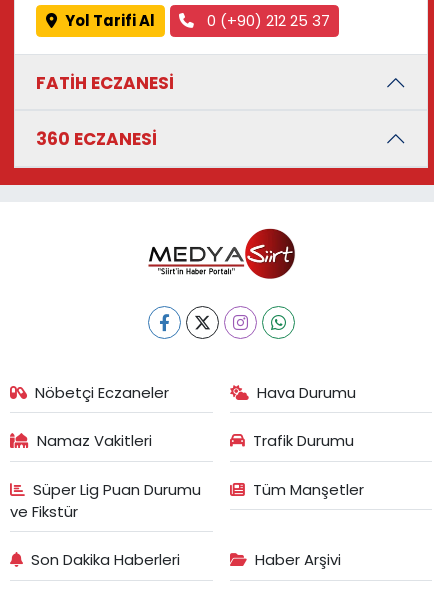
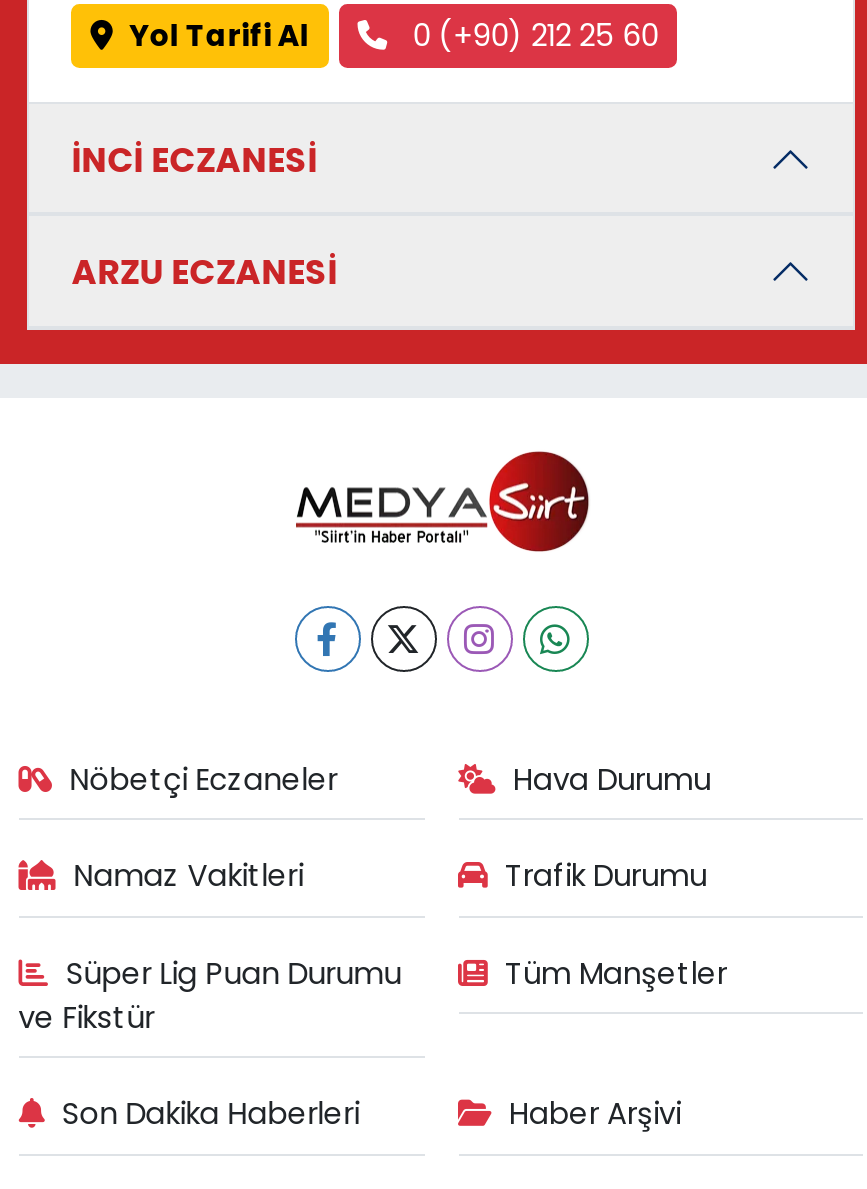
[203,10,330,31] 0 (+90) 212 25 37 -> [405,14,659,56] 0 (+90) 212 25 60
[36,71,174,95] FATİH ECZANESİ -> [71,135,317,183] İNCİ ECZANESİ
[36,127,157,151] 360 ECZANESİ -> [71,248,337,296] ARZU ECZANESİ

